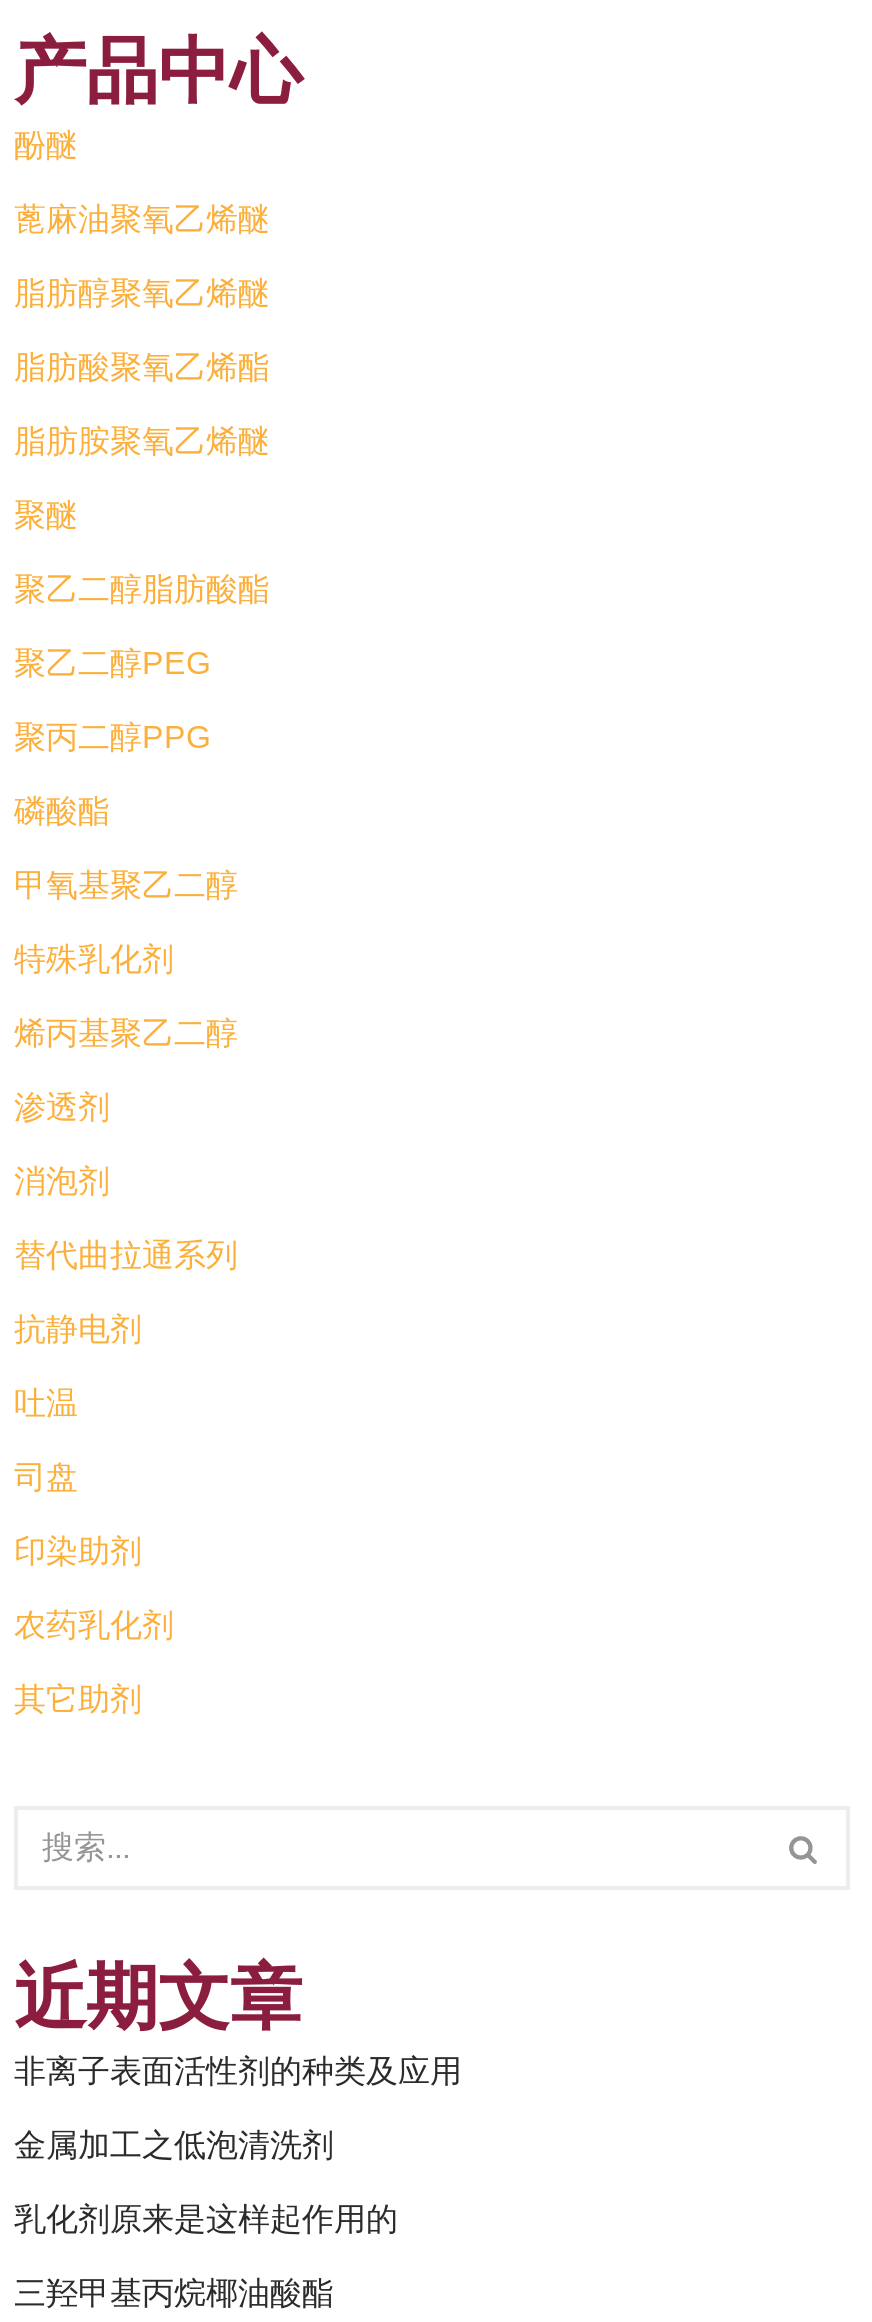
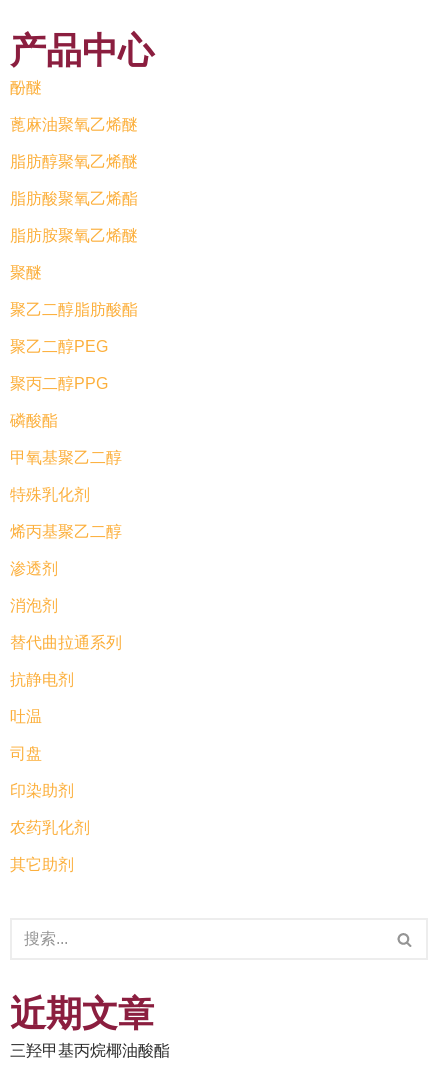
[14,2054,462,2236] 非离子表面活性剂的种类及应用 | 金属加工之低泡清洗剂 | 乳化剂原来是这样起作用的 -> none

